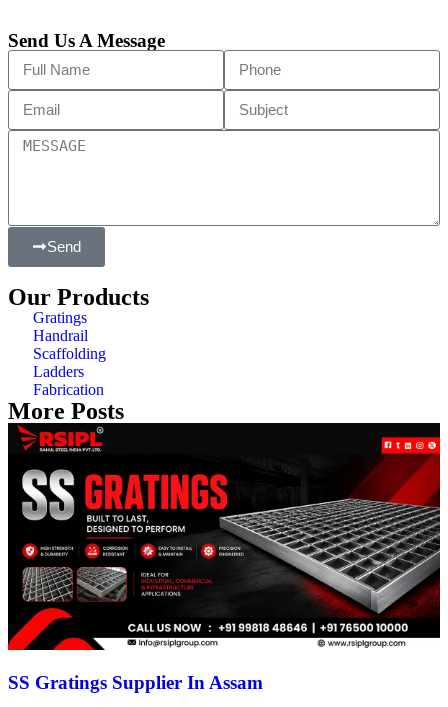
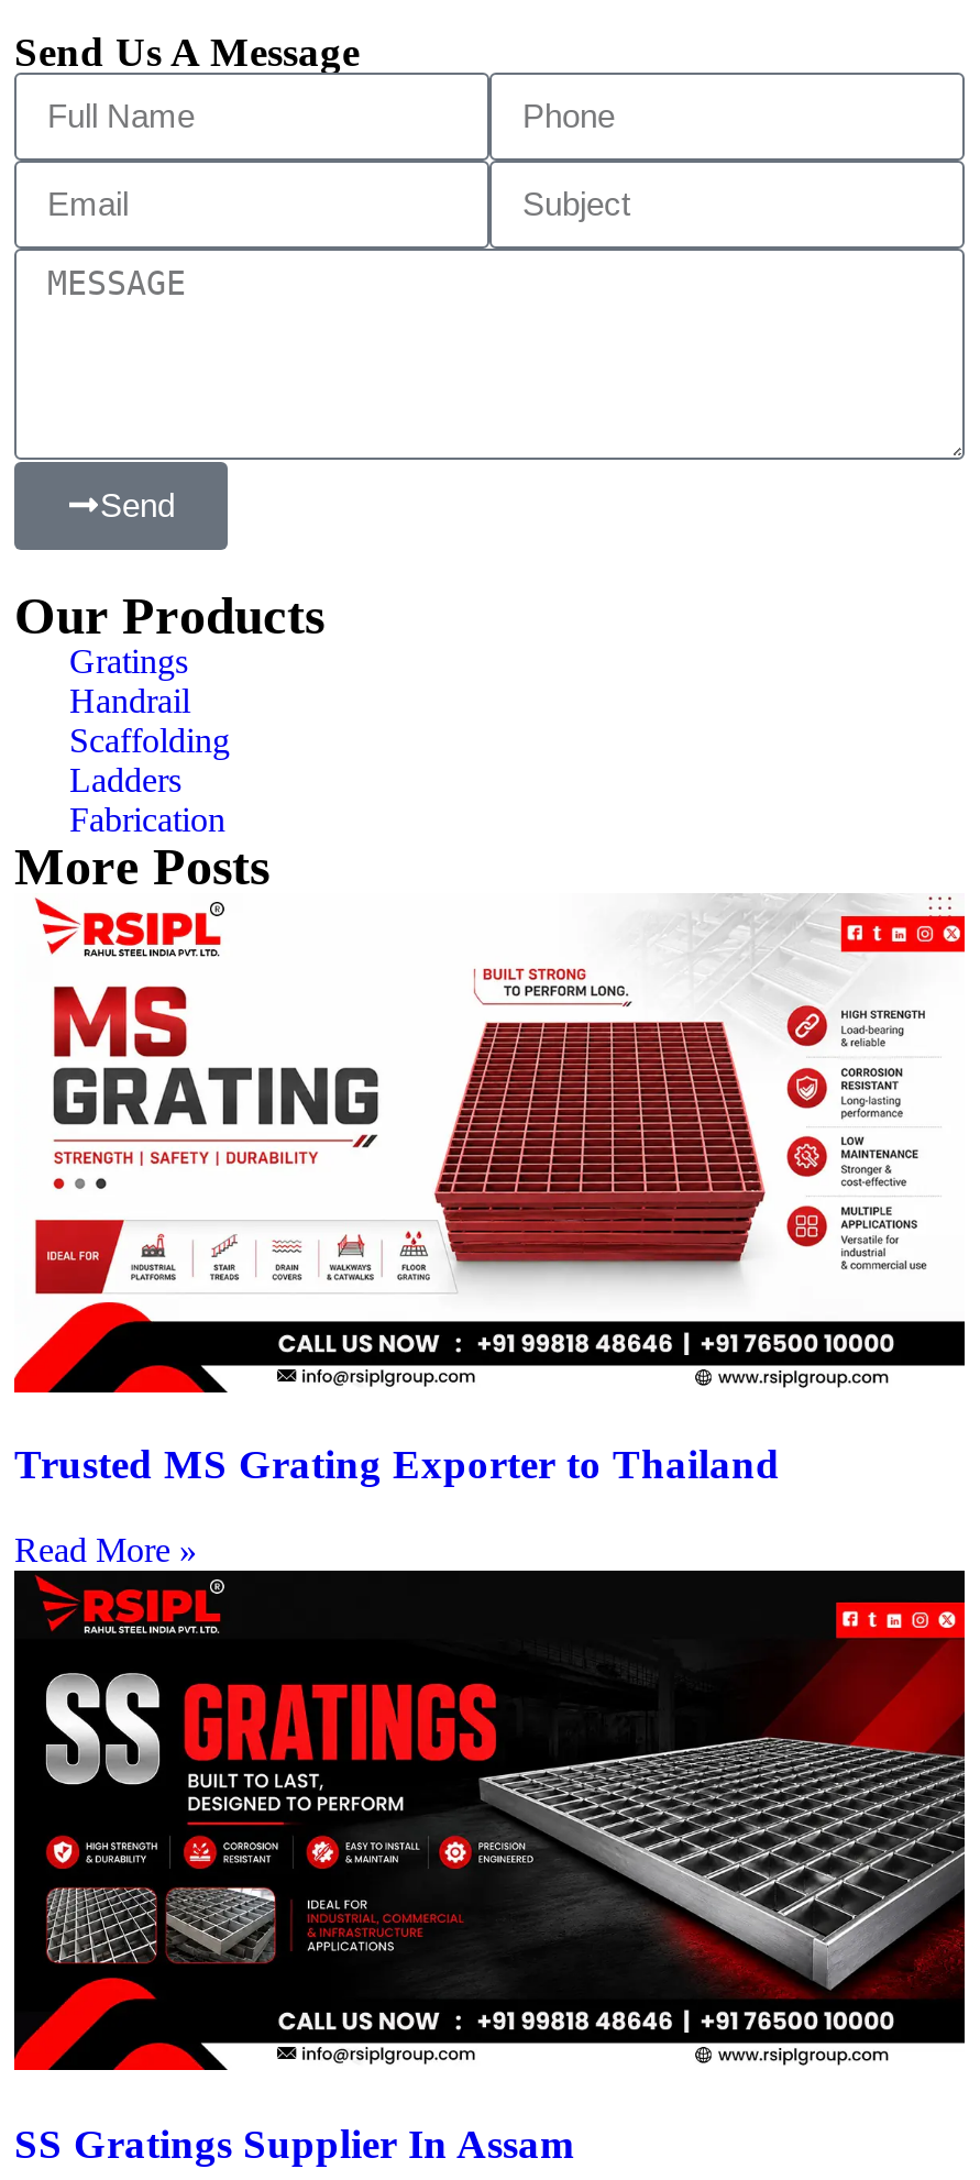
none -> [14,893,967,1569] [image] | Trusted MS Grating Exporter to Thailand | Read More »

